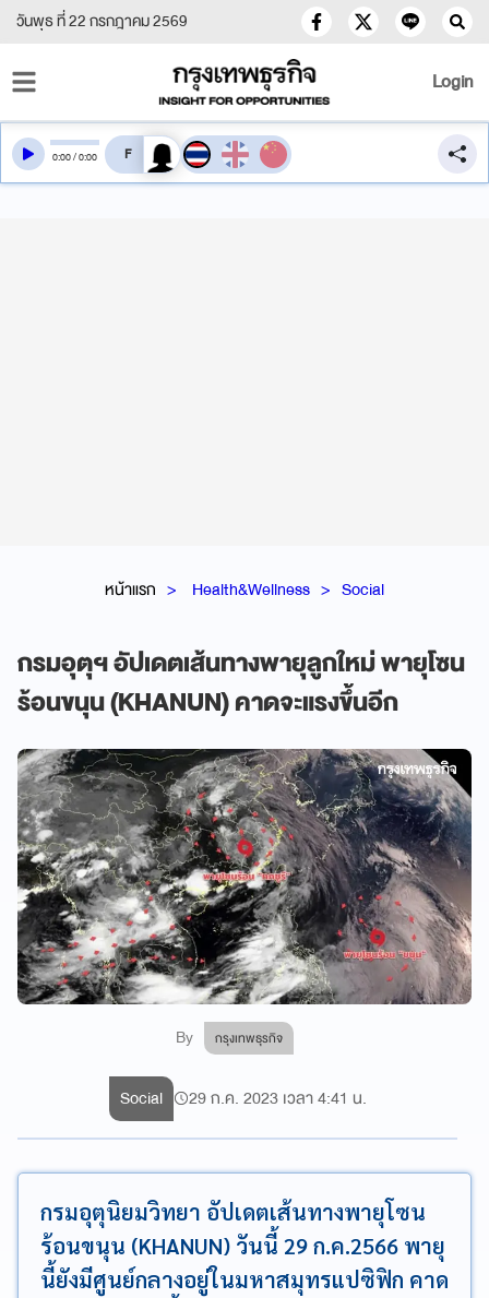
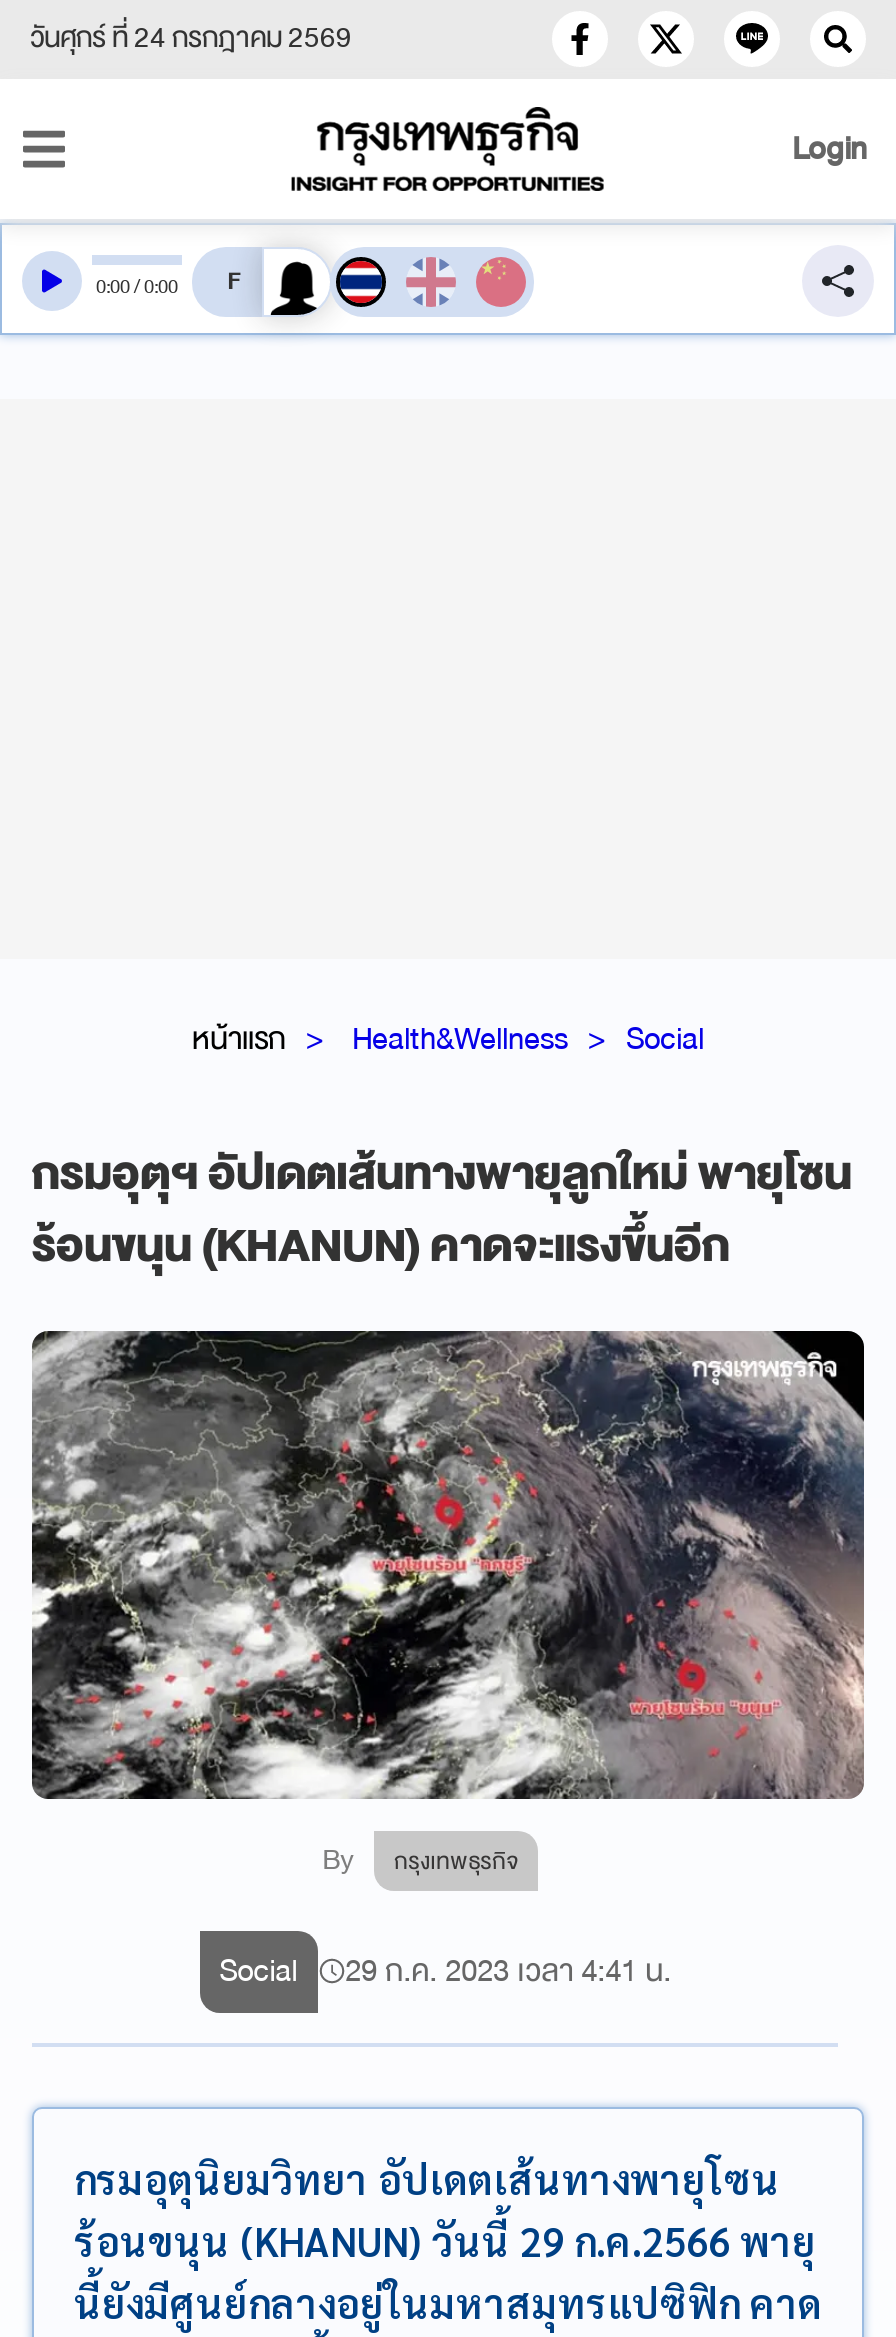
[16,8,188,35] วันพุธ ที่ 22 กรกฎาคม 2569 -> [30,13,352,63] วันศุกร์ ที่ 24 กรกฎาคม 2569

